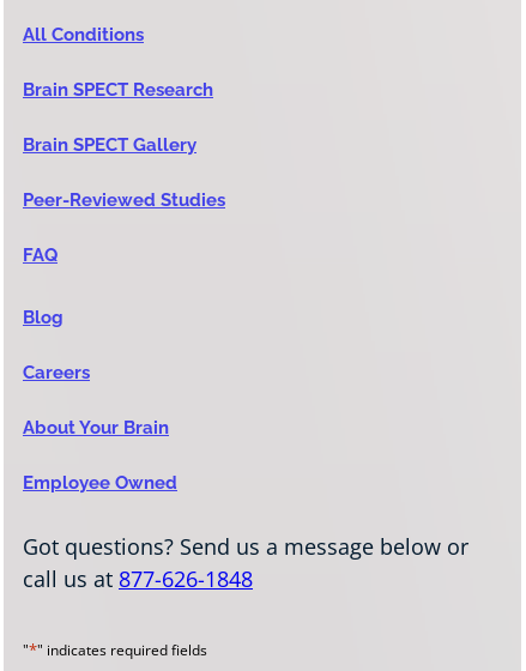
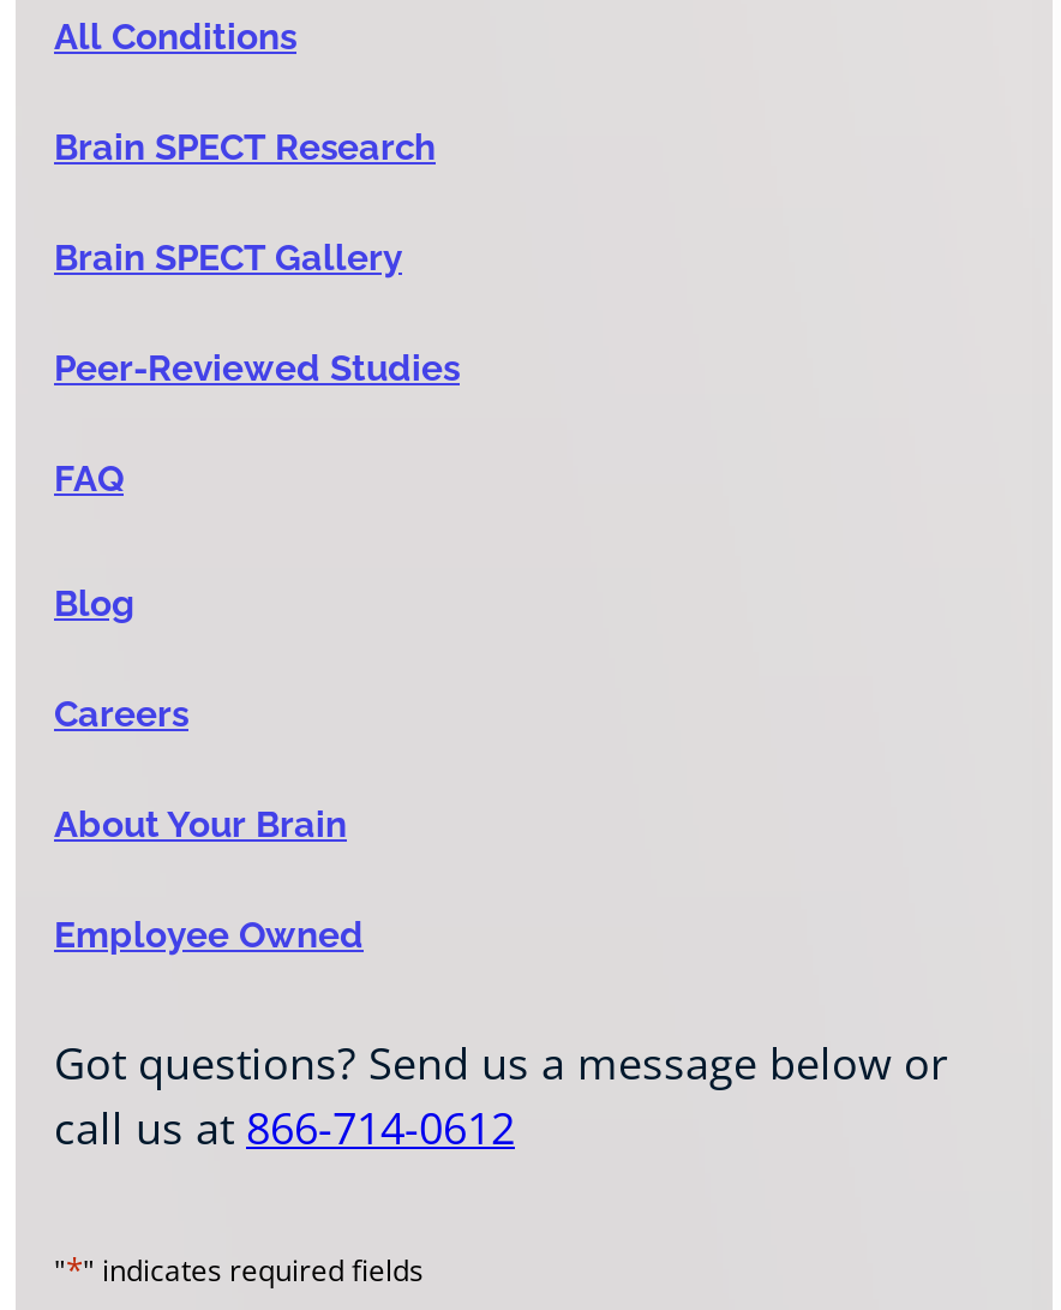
[23,564,253,593] call us at 877-626-1848 -> [54,1098,515,1156] call us at 866-714-0612

